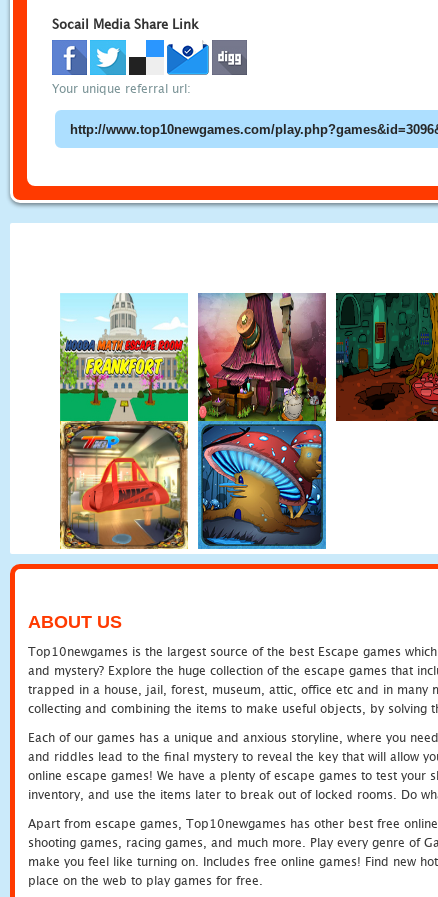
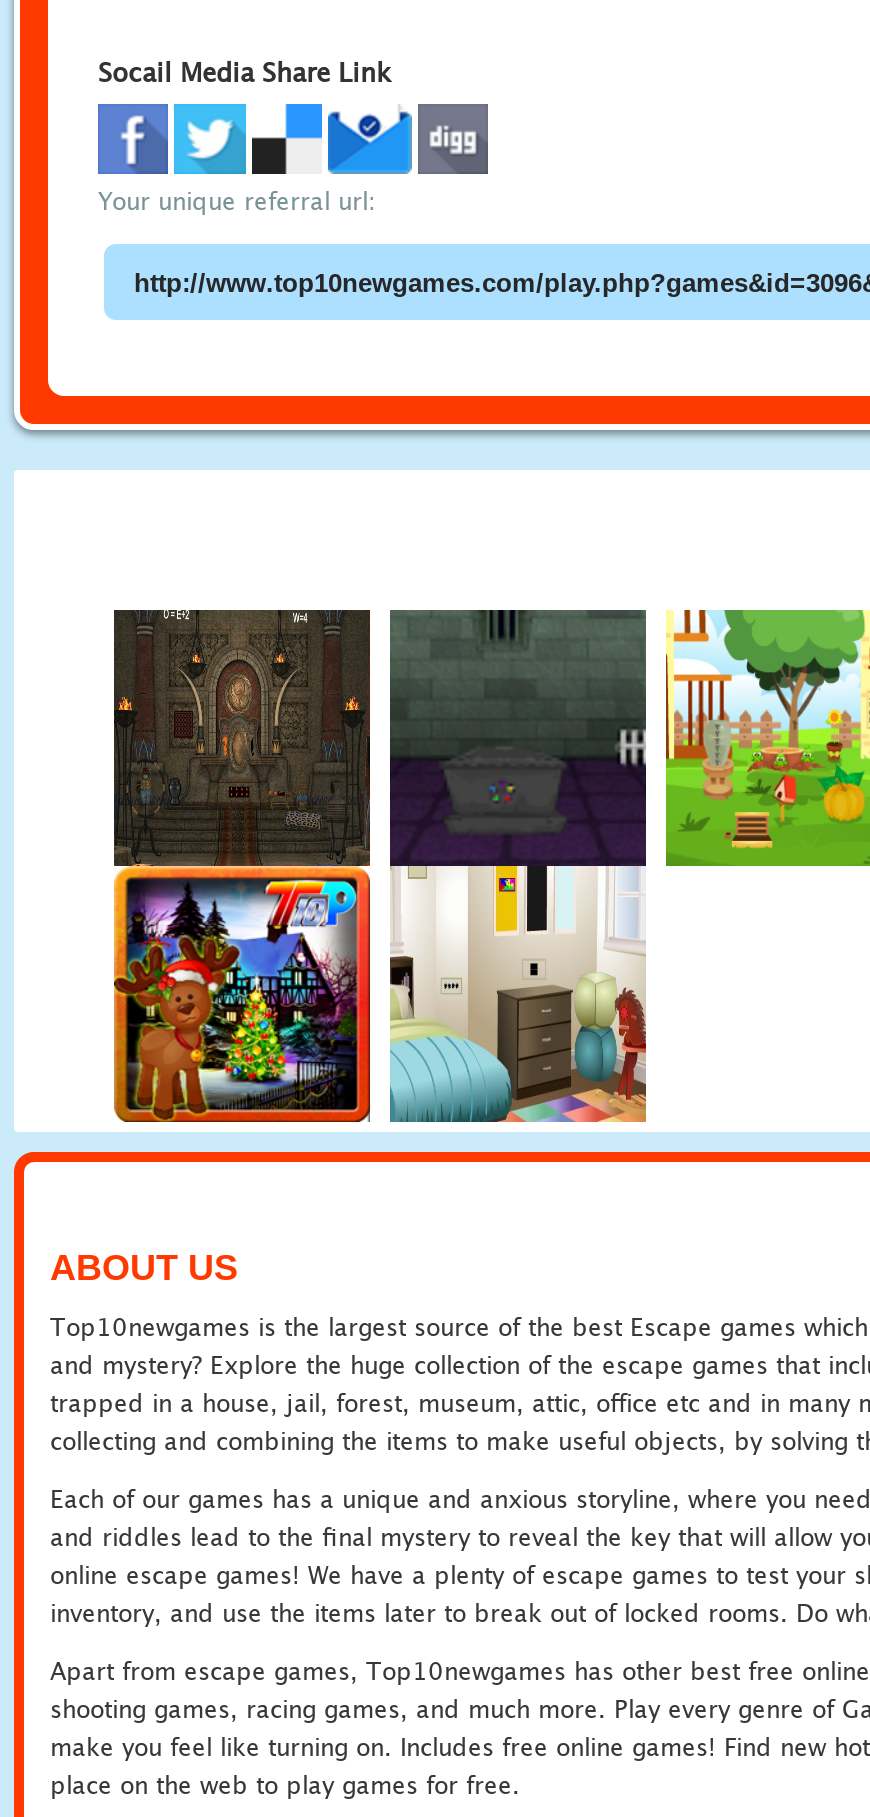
[59,293,189,550] [image] -> [112,608,372,1124] [image]
[197,292,327,550] [image] -> [388,608,648,1124] [image]
[335,292,435,422] [image] -> [664,608,864,868] [image]

